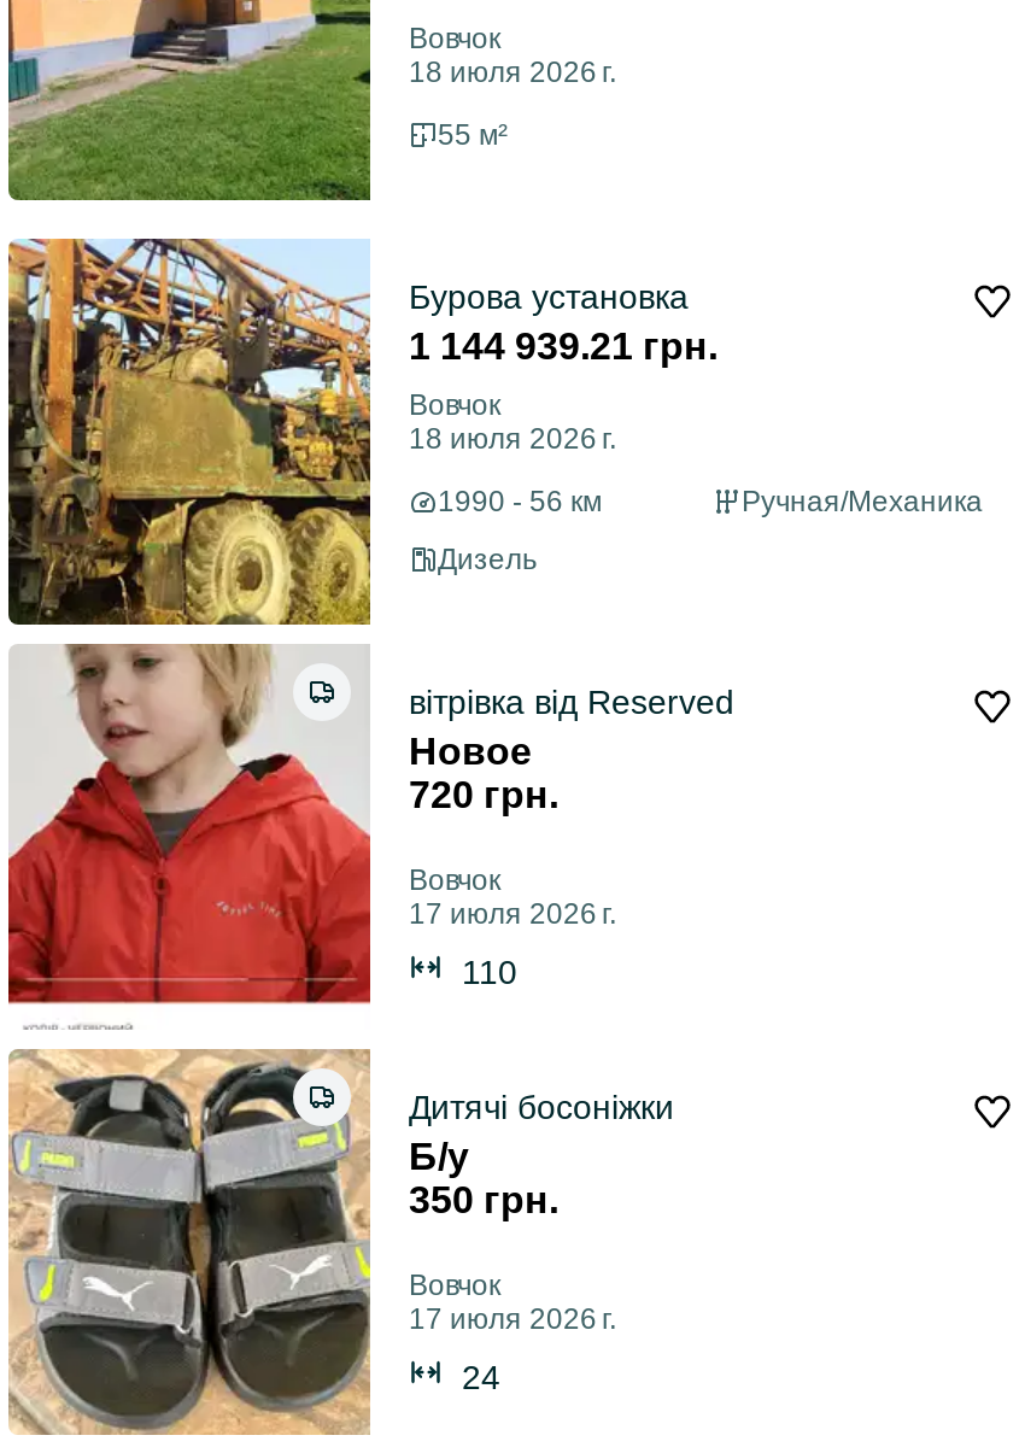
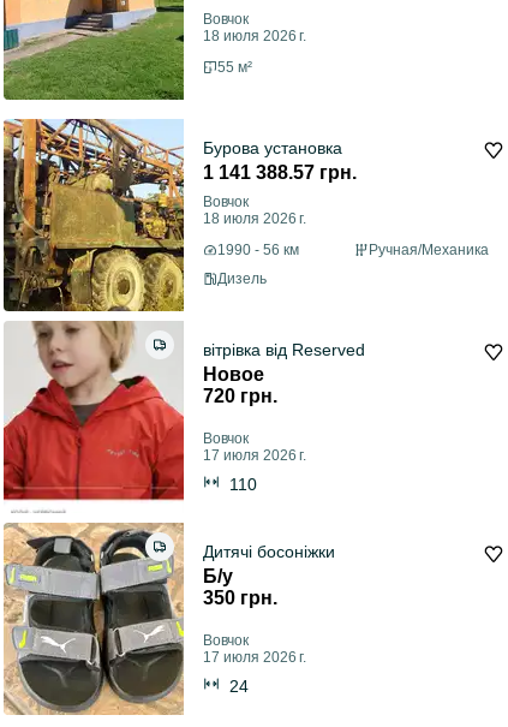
[409,326,717,367] 1 144 939.21 грн. -> [203,163,357,183] 1 141 388.57 грн.

